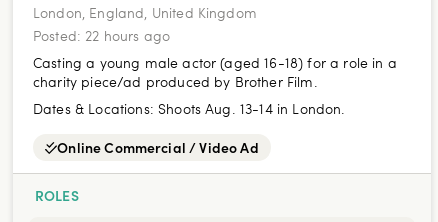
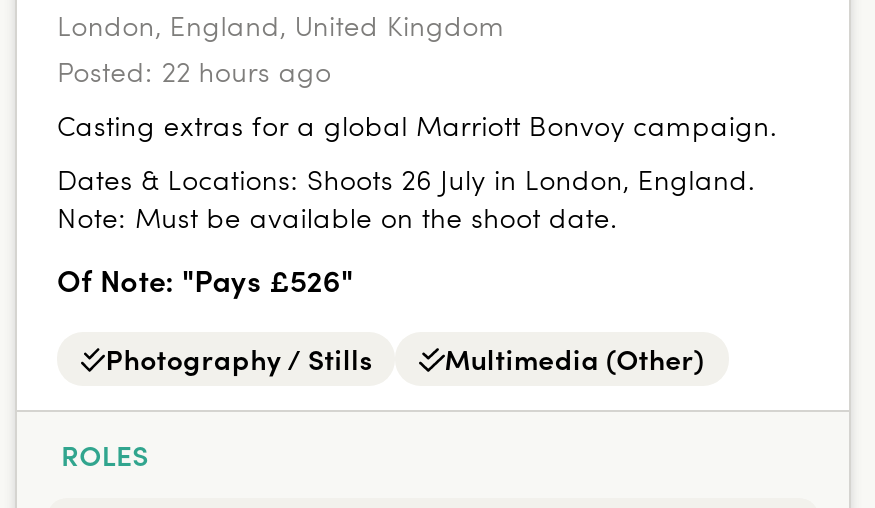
[33,53,397,157] Casting a young male actor (aged 16-18) for a role in a | charity piece/ad produced by Brother Film. | Dates & Locations: Shoots Aug. 13-14 in London. | Online Commercial / Video Ad -> [57,106,778,378] Casting extras for a global Marriott Bonvoy campaign. | Dates & Locations: Shoots 26 July in London, England. | Note: Must be available on the shoot date. | Of Note: "Pays £526" | Photography / Stills | Multimedia (Other)

